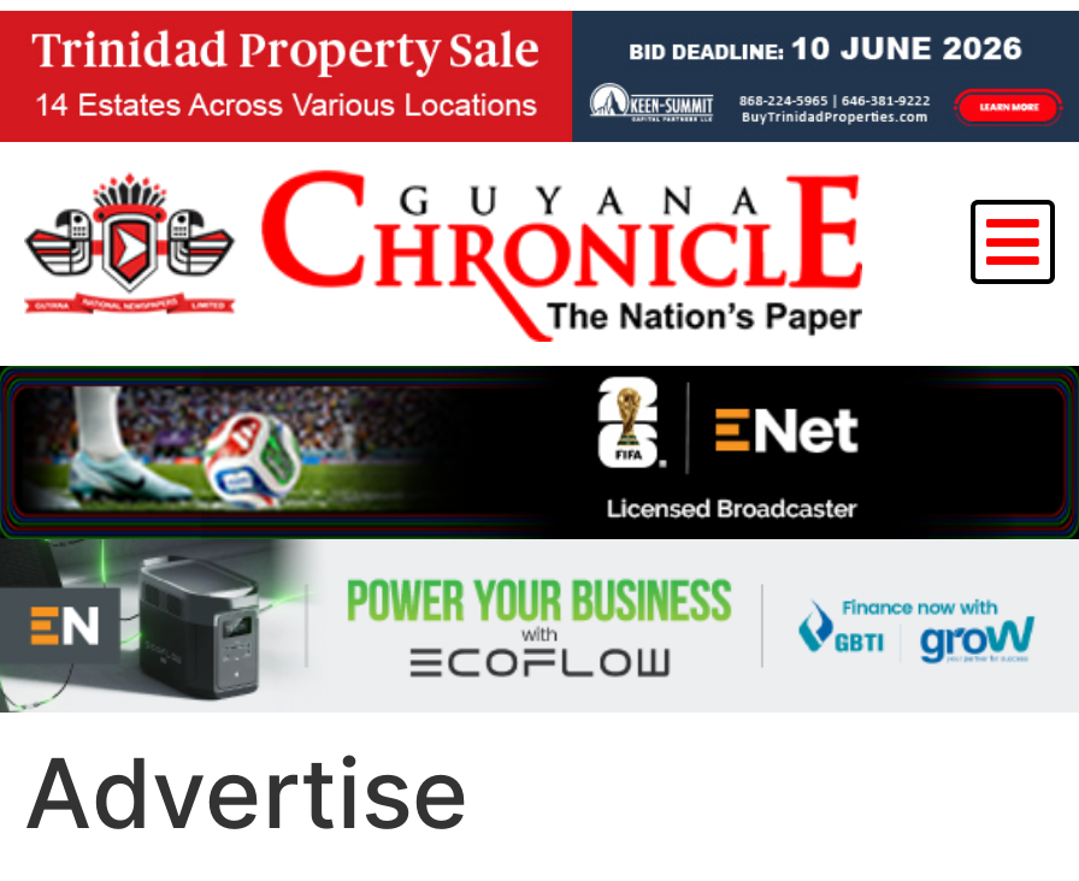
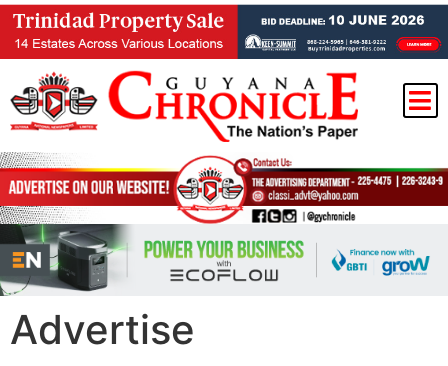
[7,363,1072,542] [image] -> [3,152,445,225] [image]

